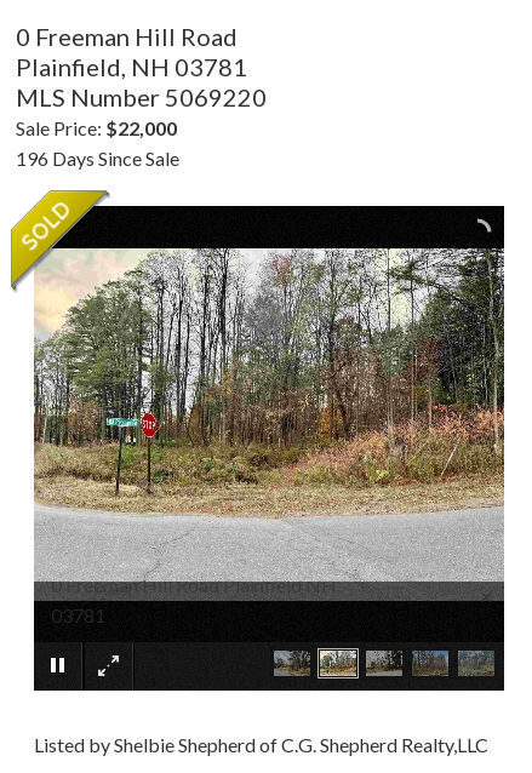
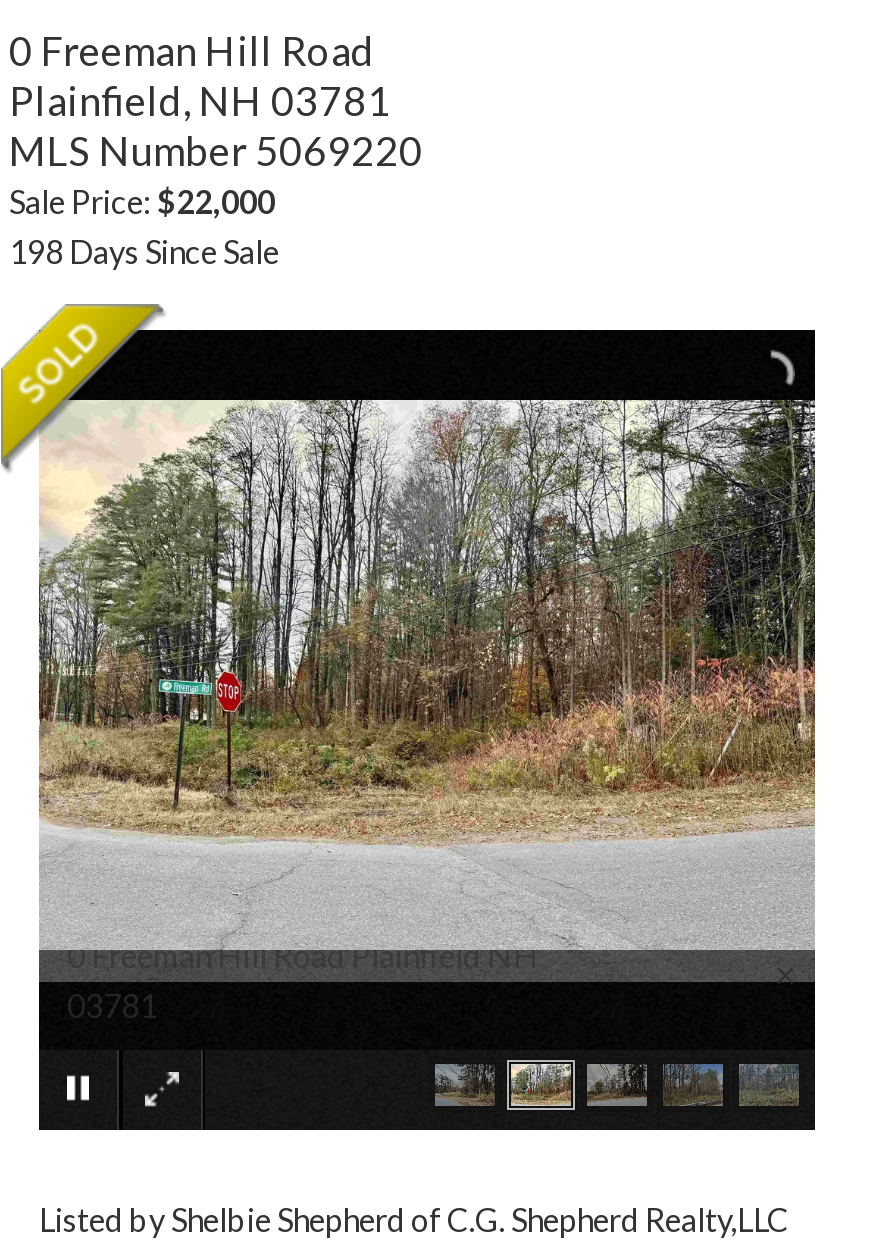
[16,147,179,170] 196 Days Since Sale -> [9,232,279,270] 198 Days Since Sale

